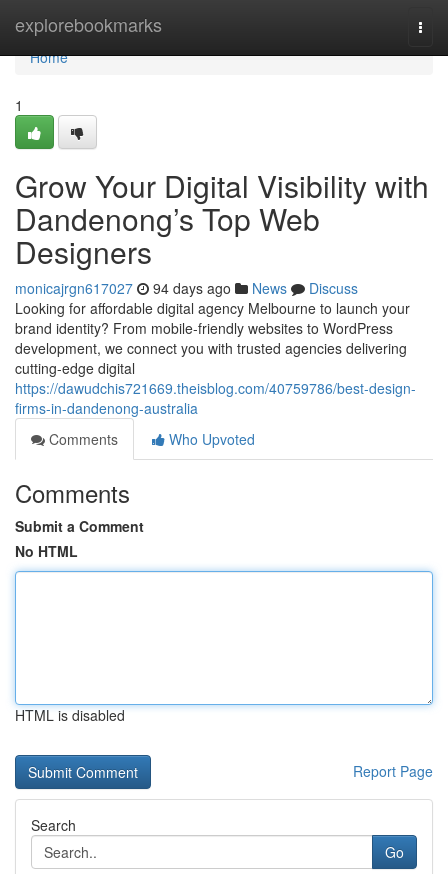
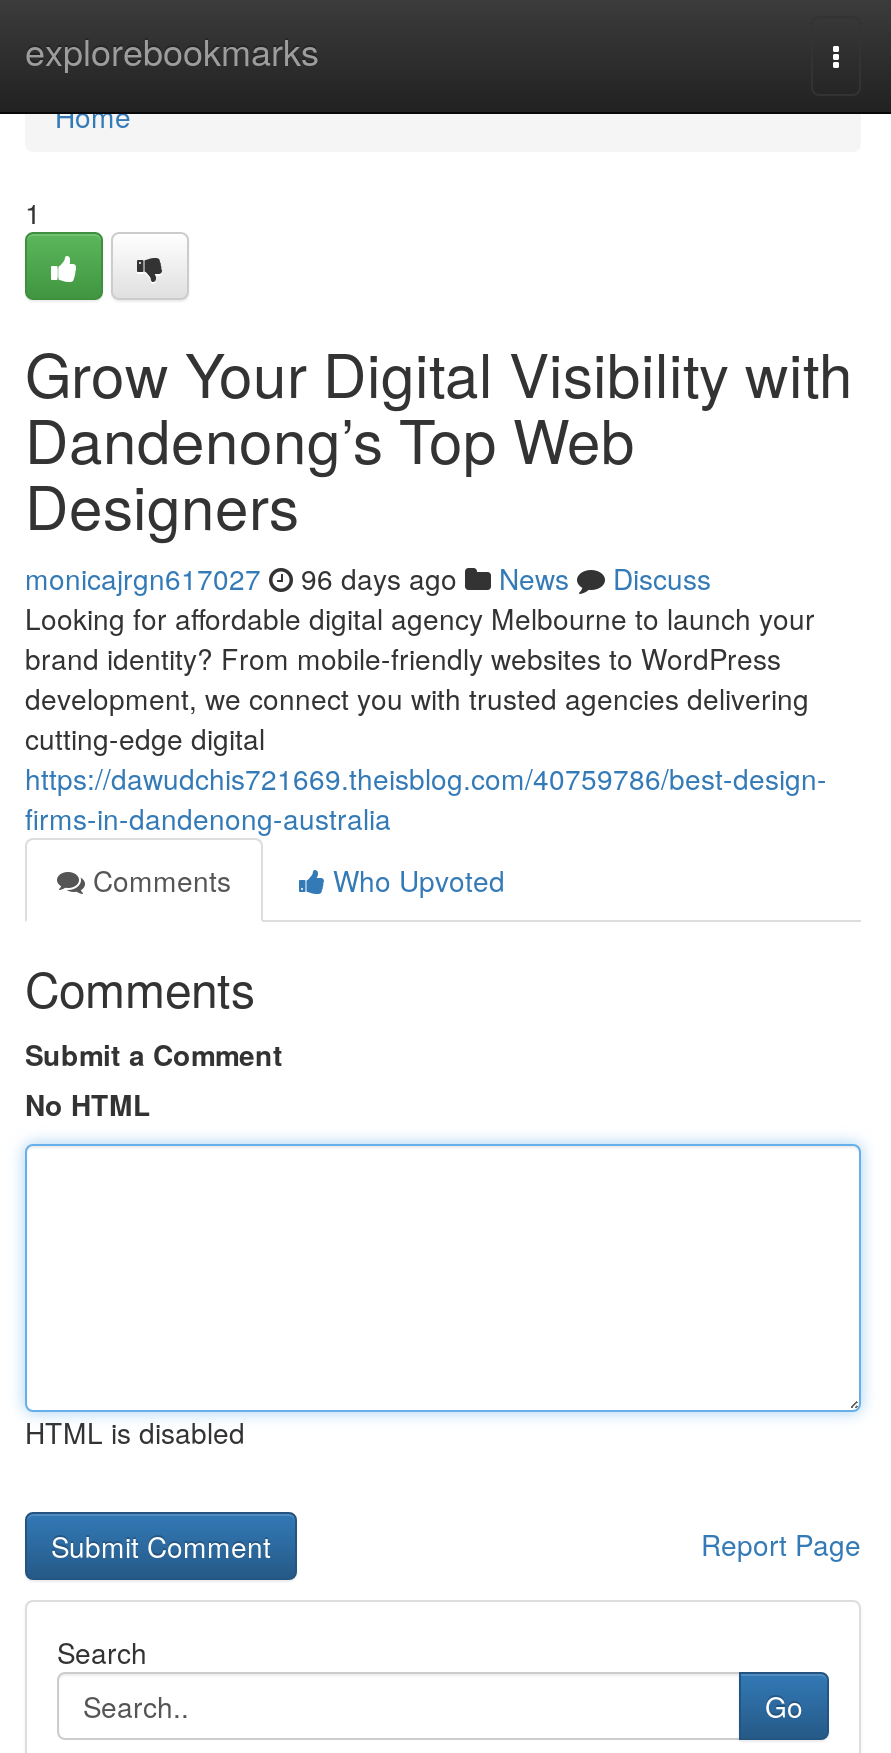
[15,278,358,298] monicajrgn617027 94 days ago News Discuss -> [25,558,711,598] monicajrgn617027 96 days ago News Discuss

